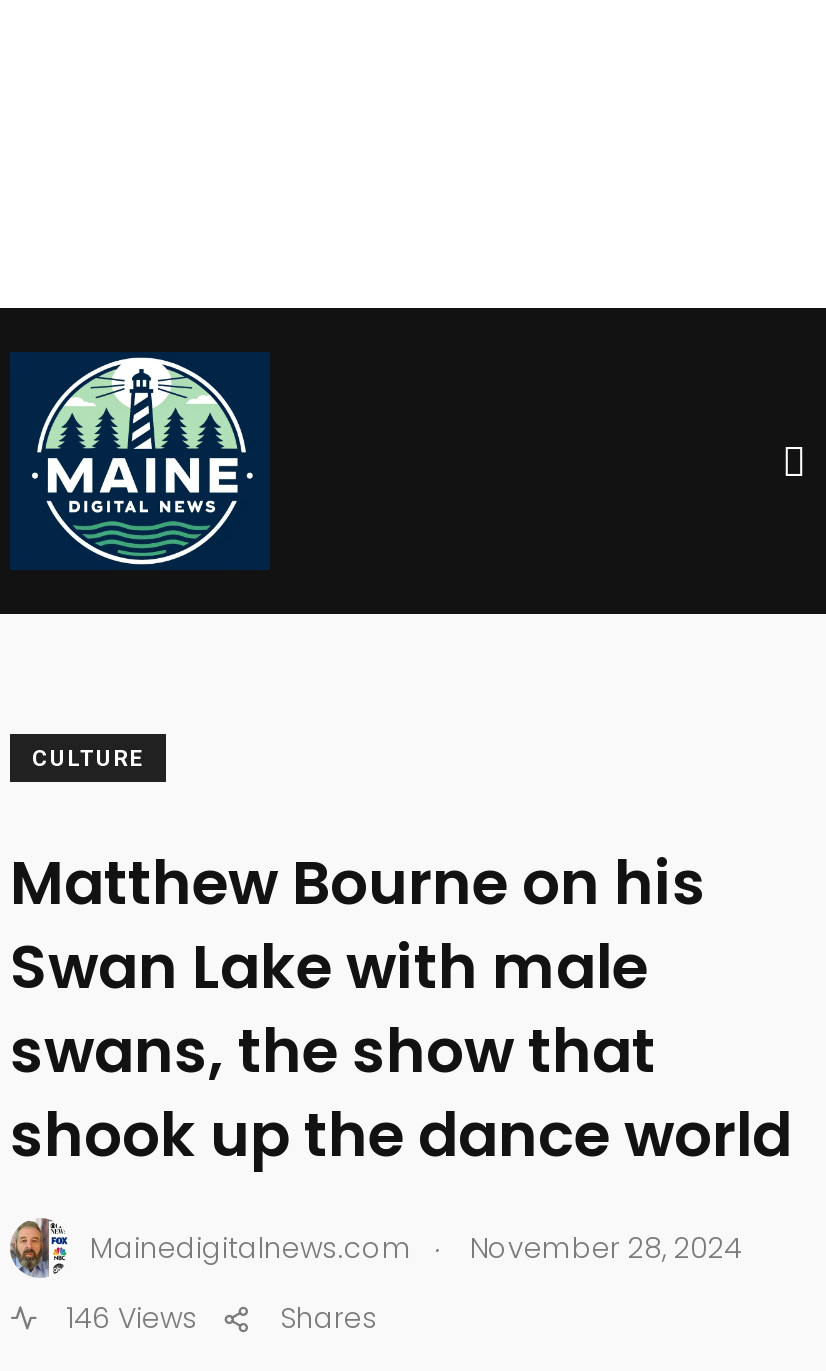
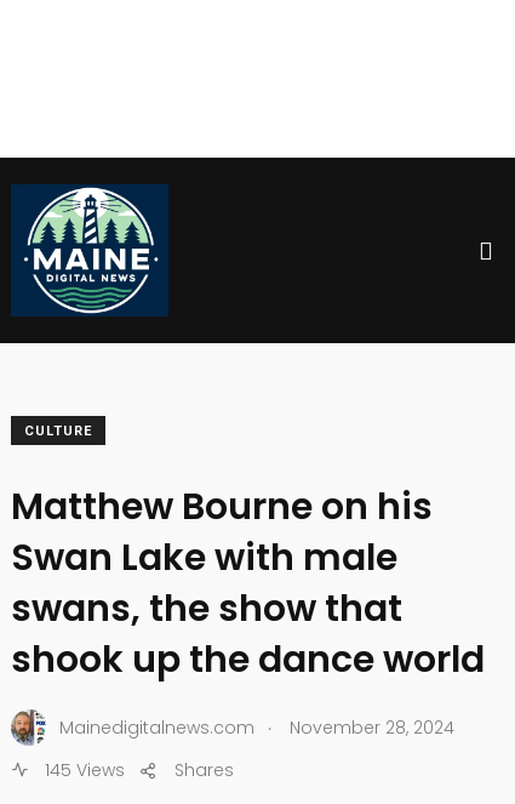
[58,1298,198,1338] 146 Views -> [40,758,125,782] 145 Views

